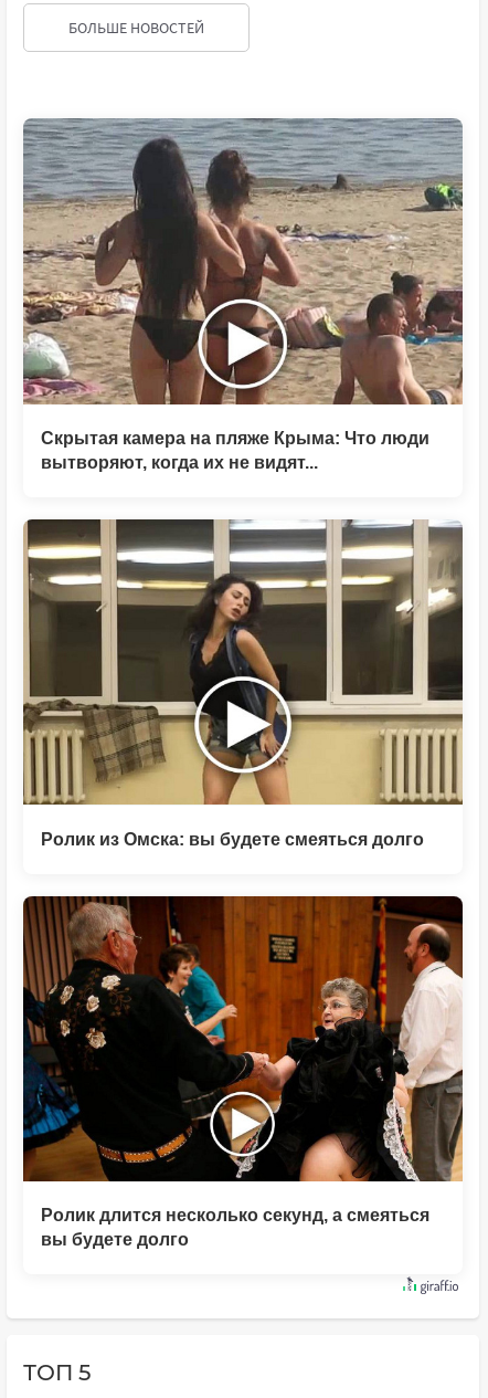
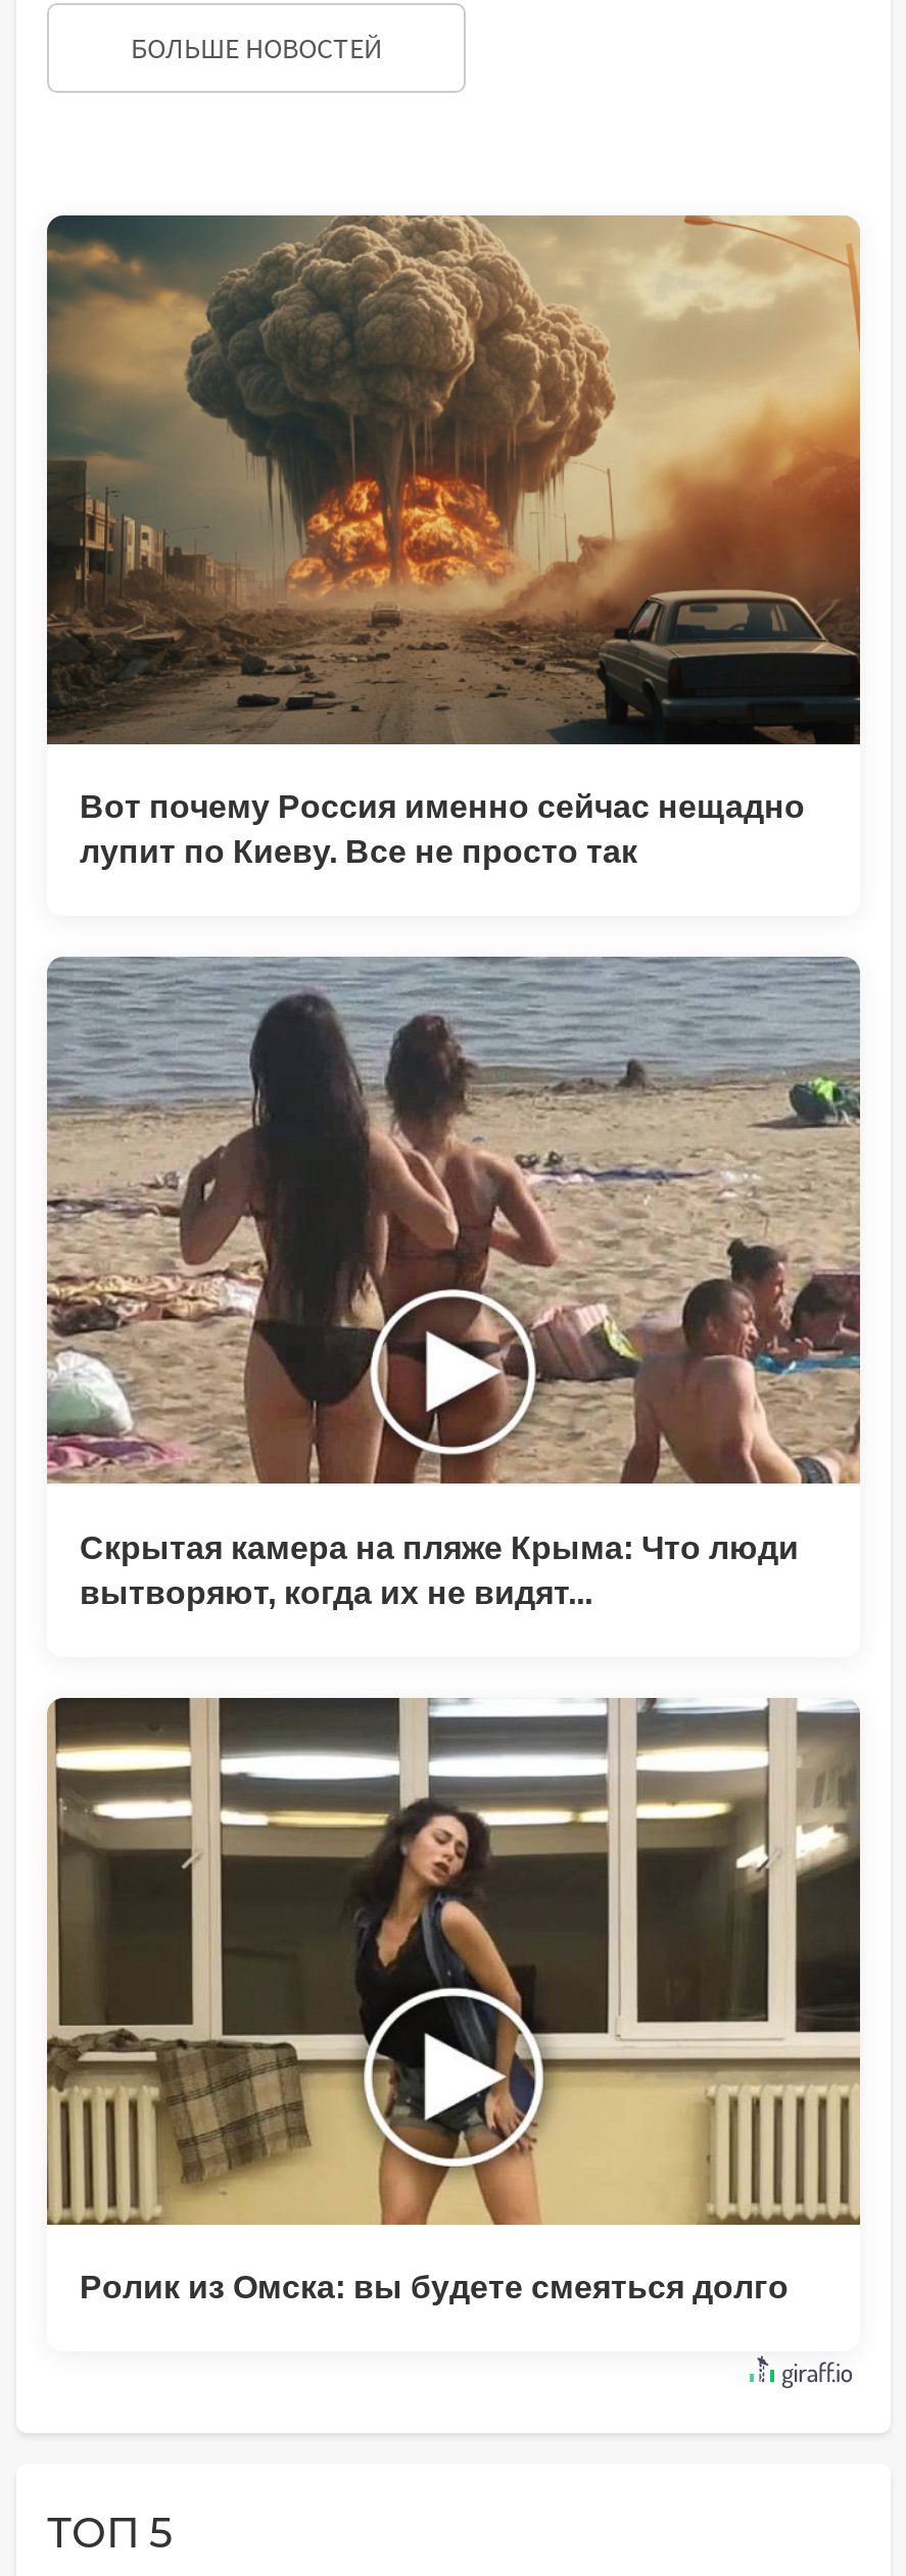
none -> [45,215,862,869] [image] | Вот почему Россия именно сейчас нещадно | лупит по Киеву. Все не просто так
moved [21,117,465,848] -> [43,955,864,2305]: [image] | Скрытая камера на пляже Крыма: Что люди | вытворяют, когда их не видят... | Ролик из Омска: вы будете смеяться долго
[22,895,464,1249] [image] | Ролик длится несколько секунд, а смеяться | вы будете долго -> none

